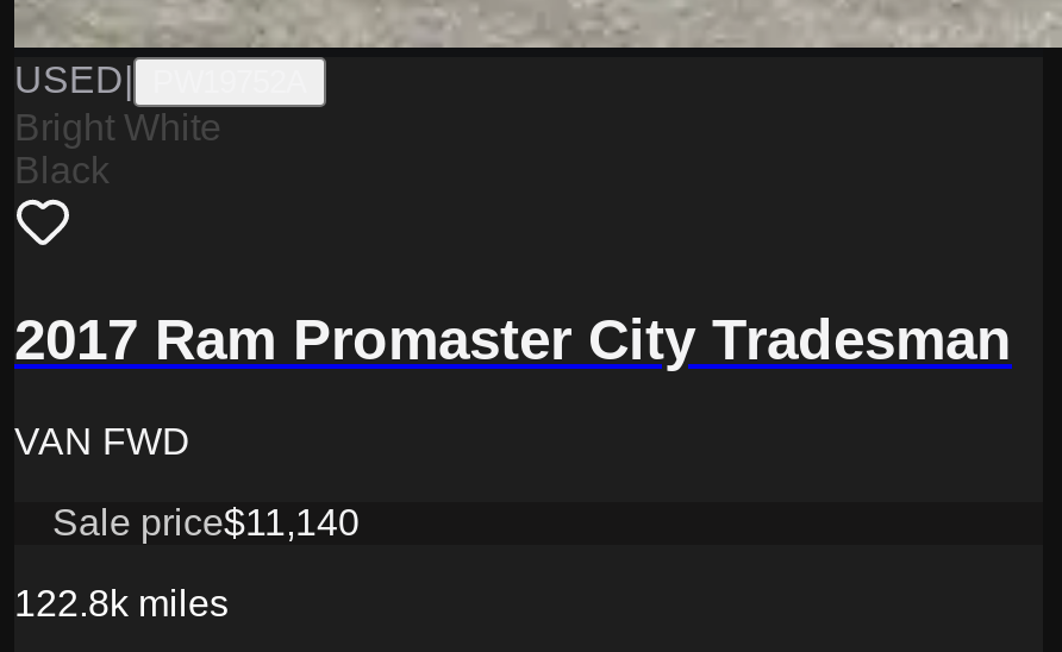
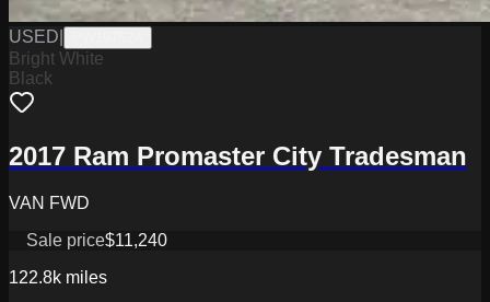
[52,501,360,542] Sale price$11,140 -> [26,231,167,249] Sale price$11,240

